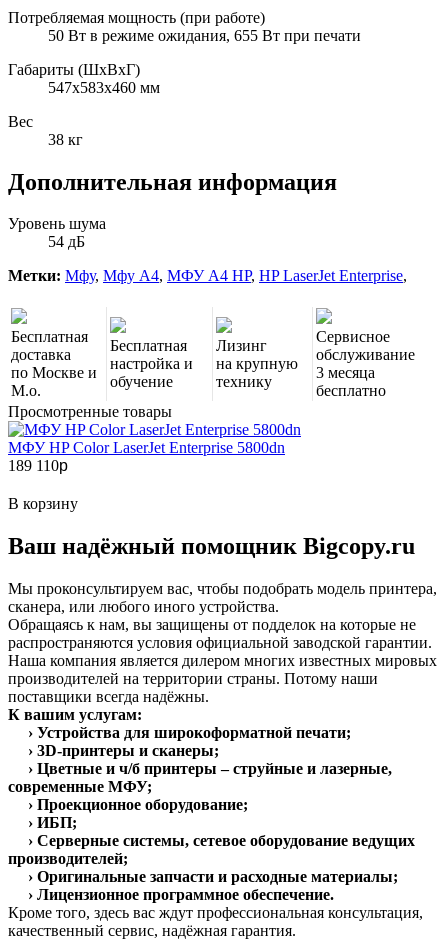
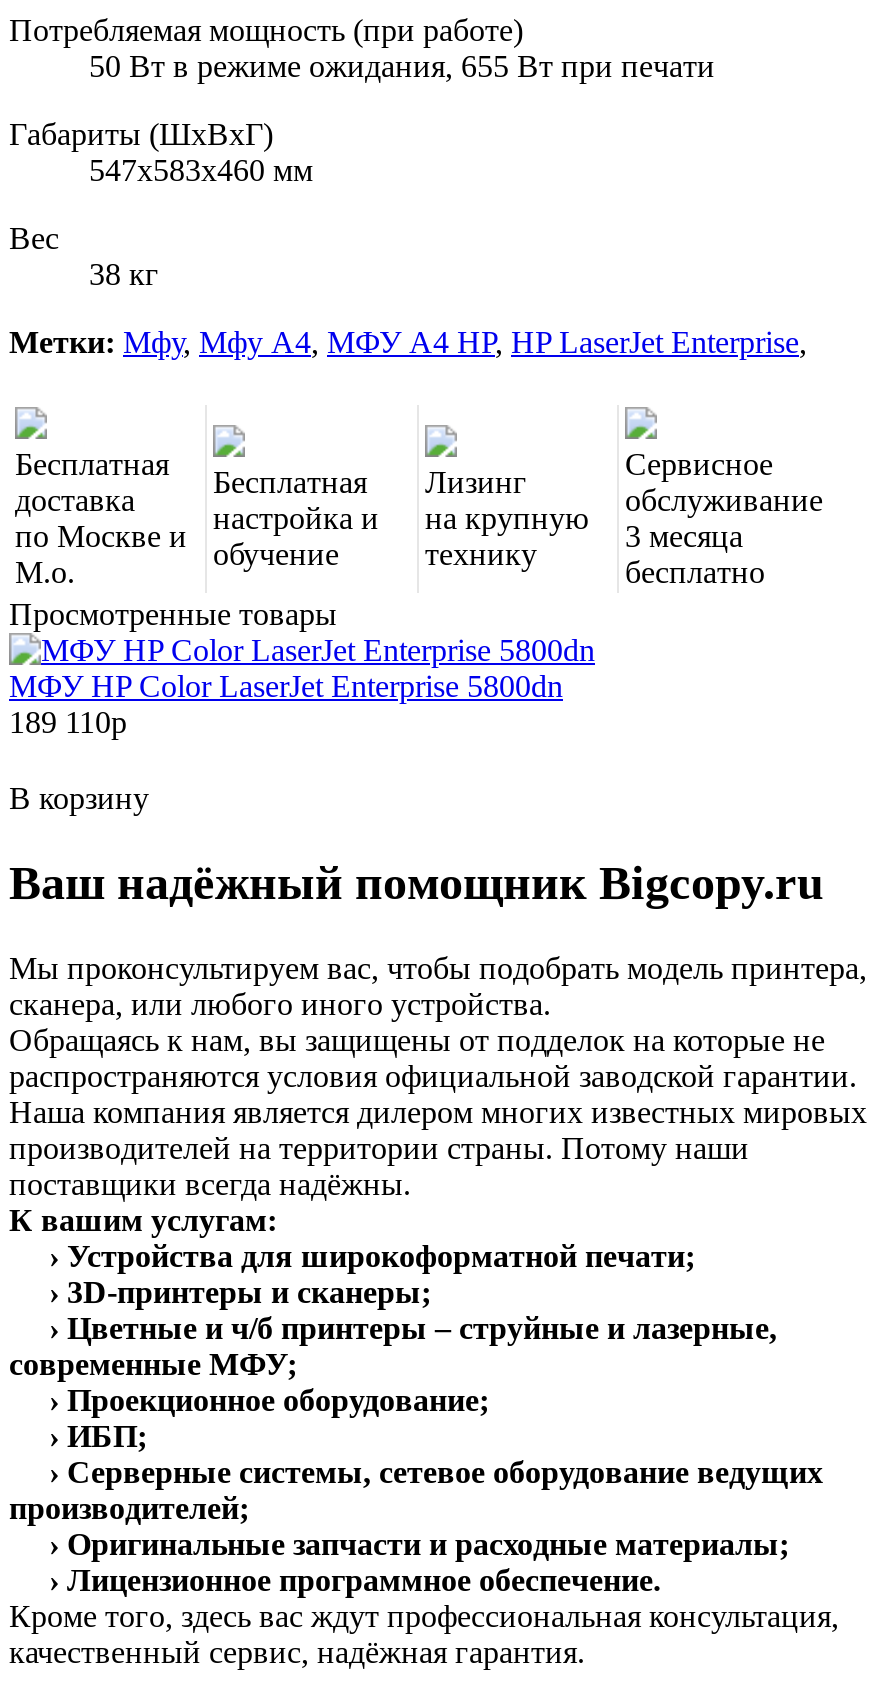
[8,168,337,250] Дополнительная информация | Уровень шума | 54 дБ -> none

